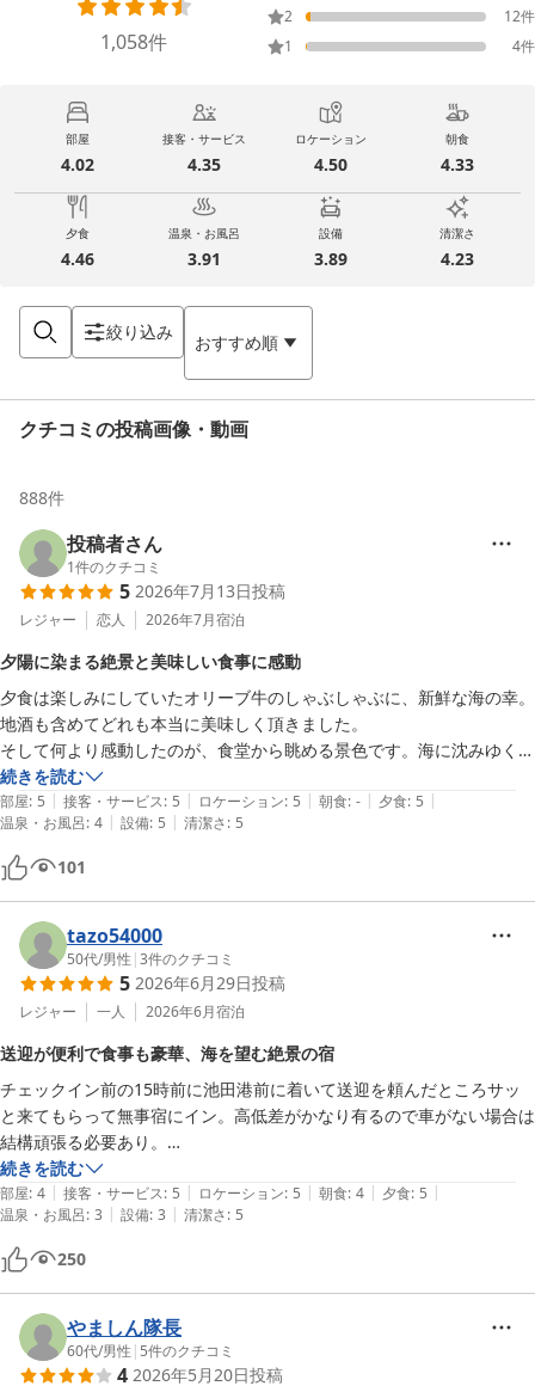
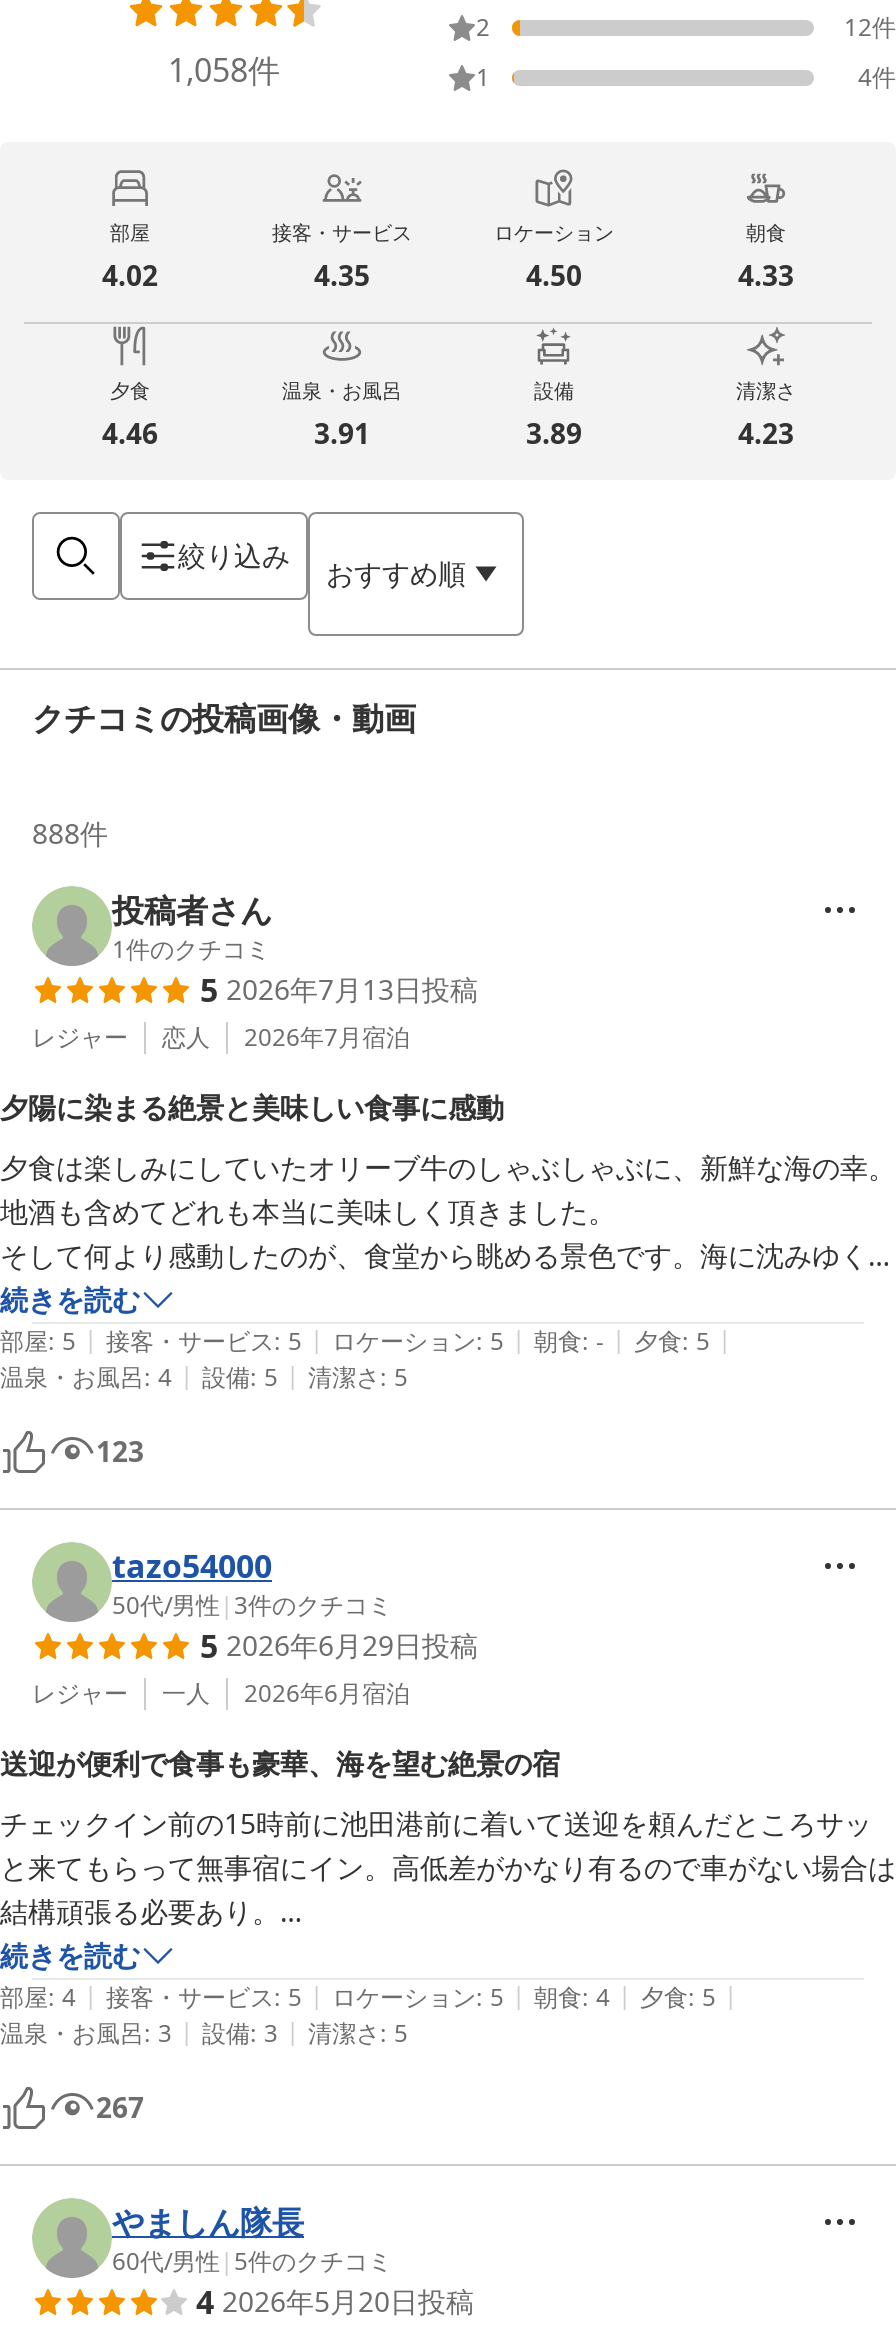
[57,856,86,878] 101 -> [96,1432,144,1470] 123
[57,1247,86,1270] 250 -> [96,2088,144,2126] 267

